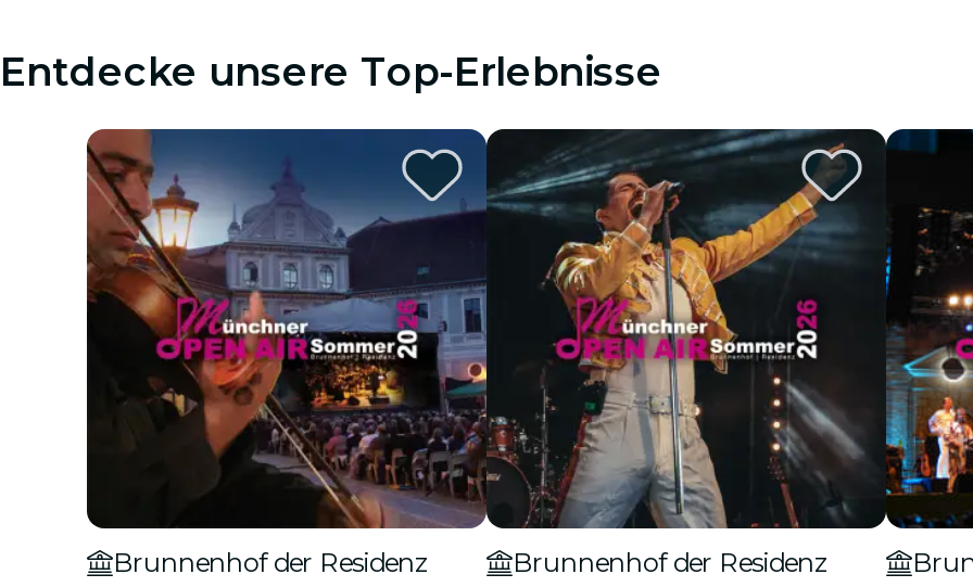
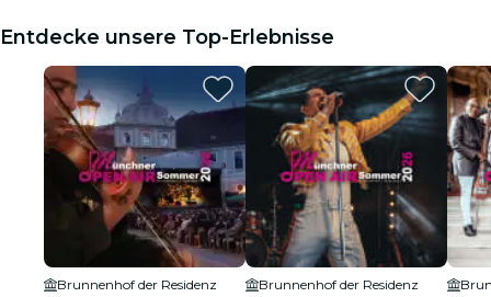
[884,129,966,531] [image] -> [446,65,488,267] [image]

